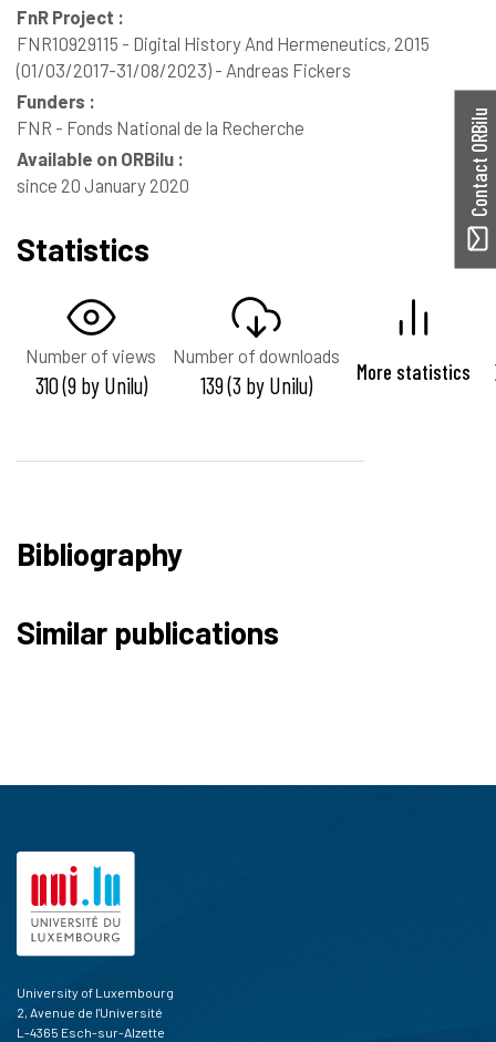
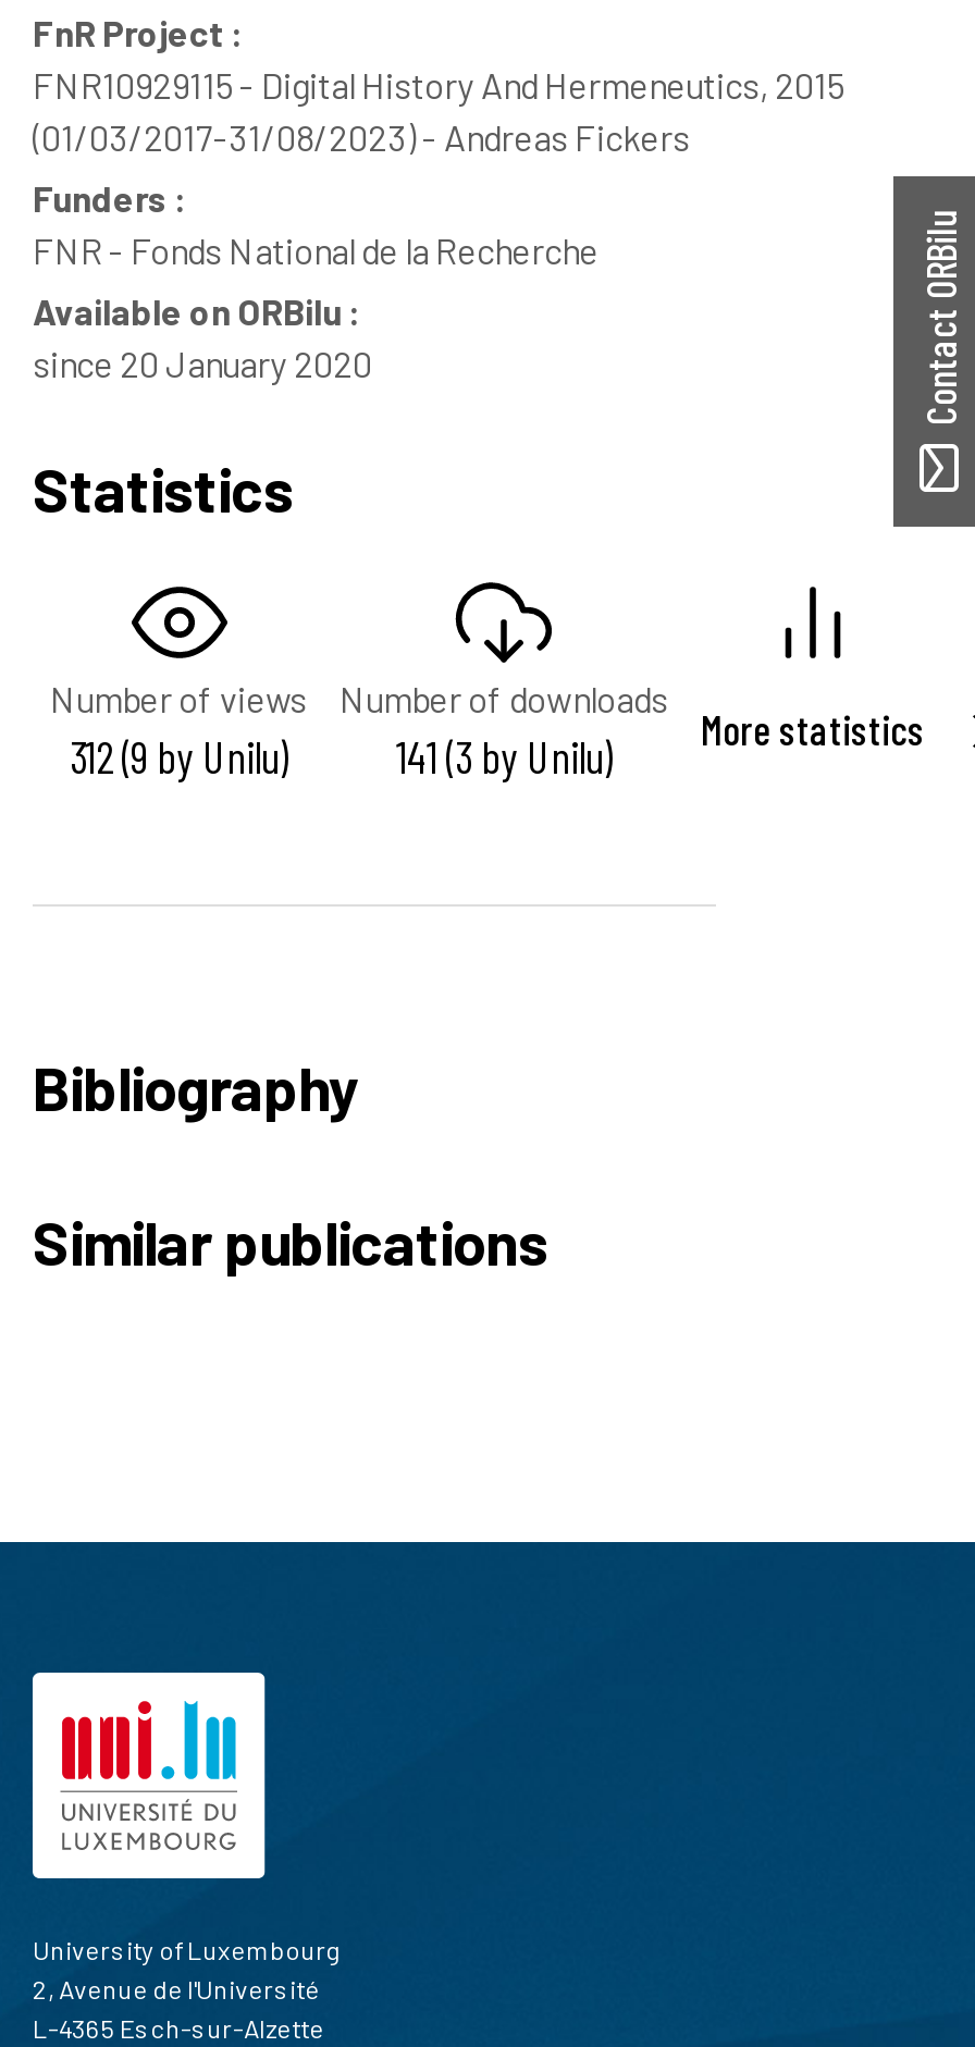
[35,371,147,399] 310 (9 by Unilu) -> [70,728,287,782] 312 (9 by Unilu)
[200,371,312,399] 139 (3 by Unilu) -> [396,728,612,782] 141 (3 by Unilu)

